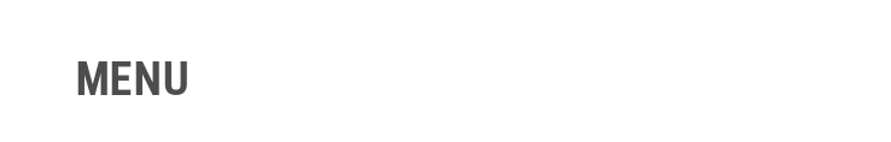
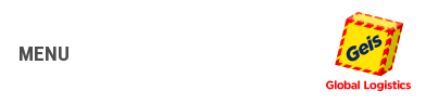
none -> [325,11,412,92] [image]

